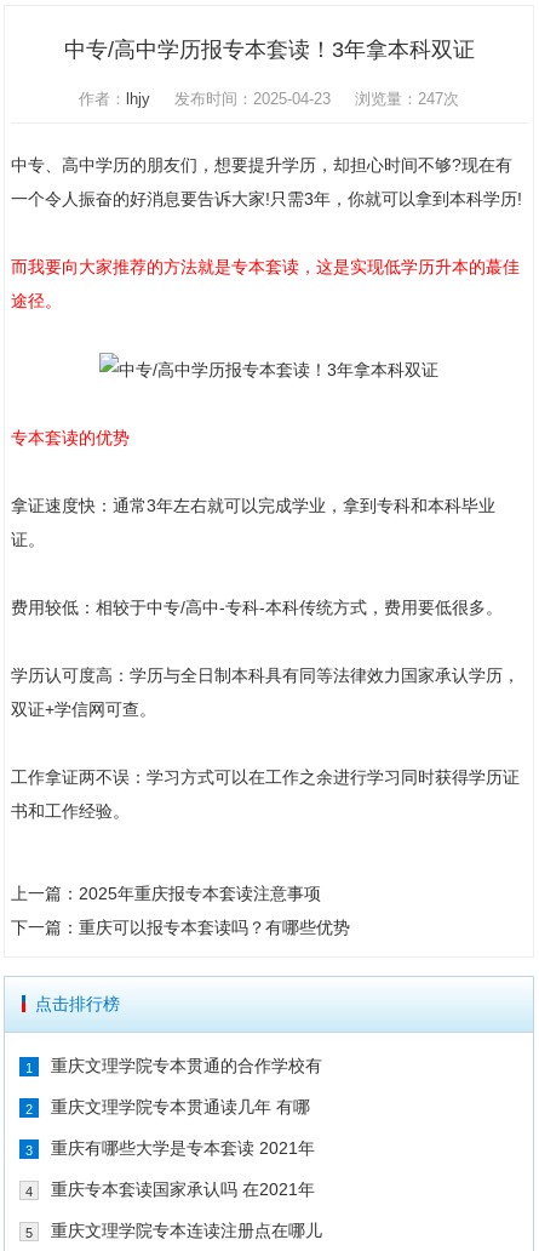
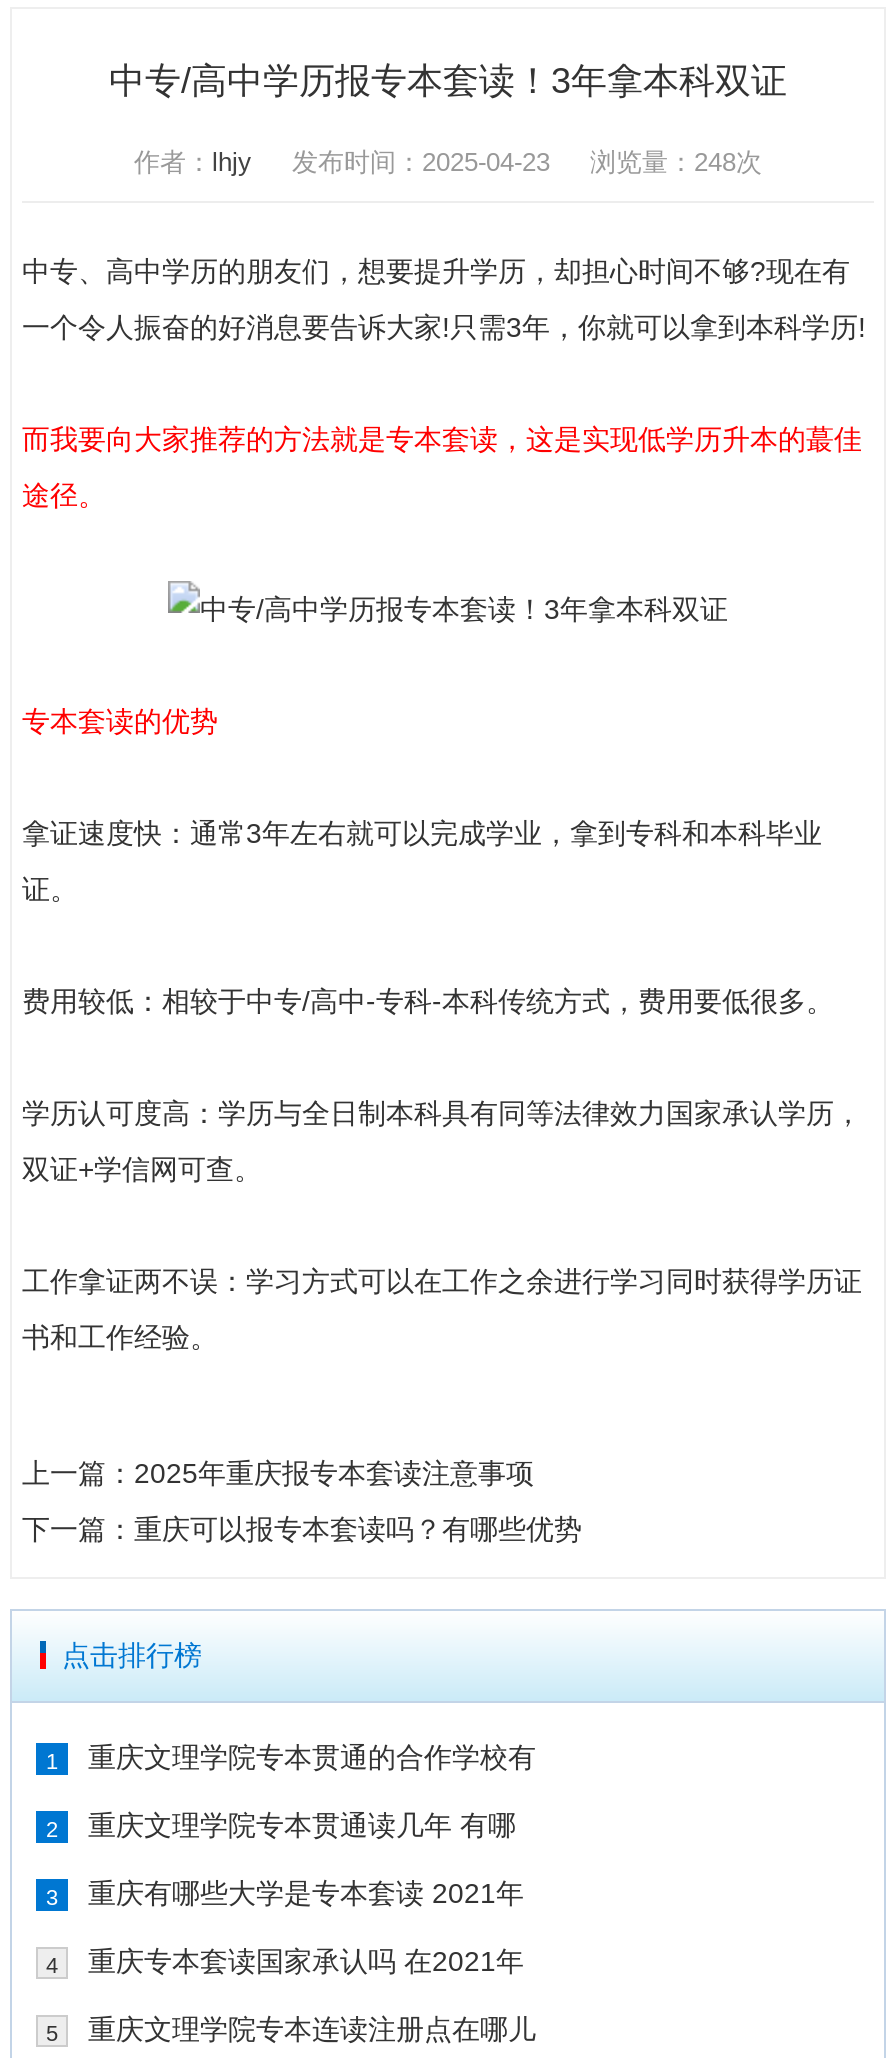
[79,90,459,108] 作者：lhjy 发布时间：2025-04-23 浏览量：247次 -> [134,147,762,177] 作者：lhjy 发布时间：2025-04-23 浏览量：248次

